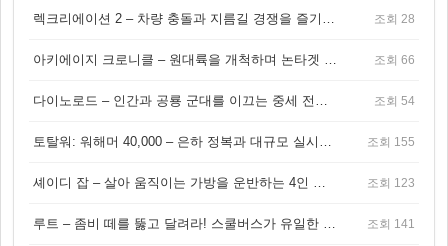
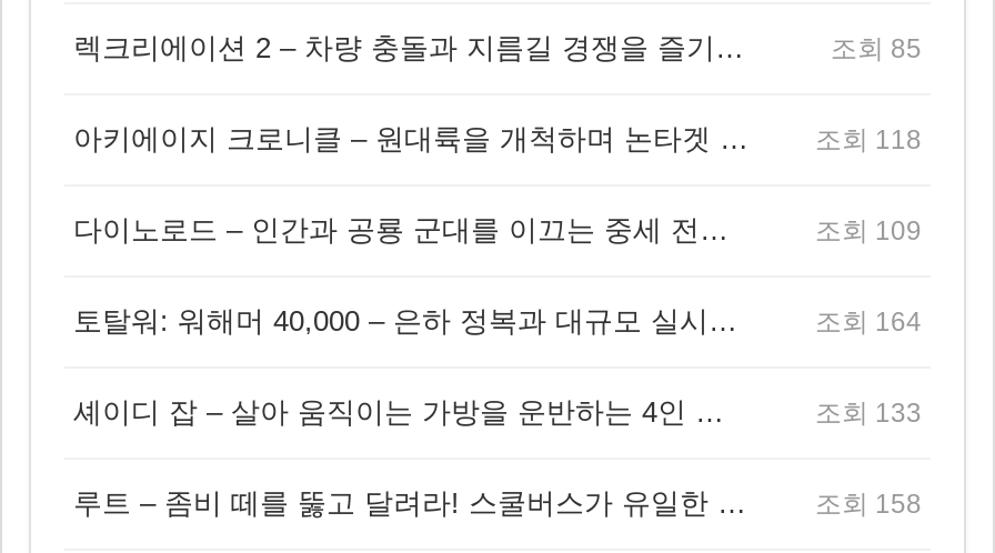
[374,11,415,25] 조회 28 -> [831,32,922,63] 조회 85
[374,52,415,66] 조회 66 -> [815,123,922,154] 조회 118
[374,93,415,107] 조회 54 -> [815,214,922,245] 조회 109
[367,134,415,148] 조회 155 -> [815,305,922,336] 조회 164
[367,175,415,189] 조회 123 -> [815,396,922,428] 조회 133
[367,216,415,230] 조회 141 -> [815,487,922,519] 조회 158

